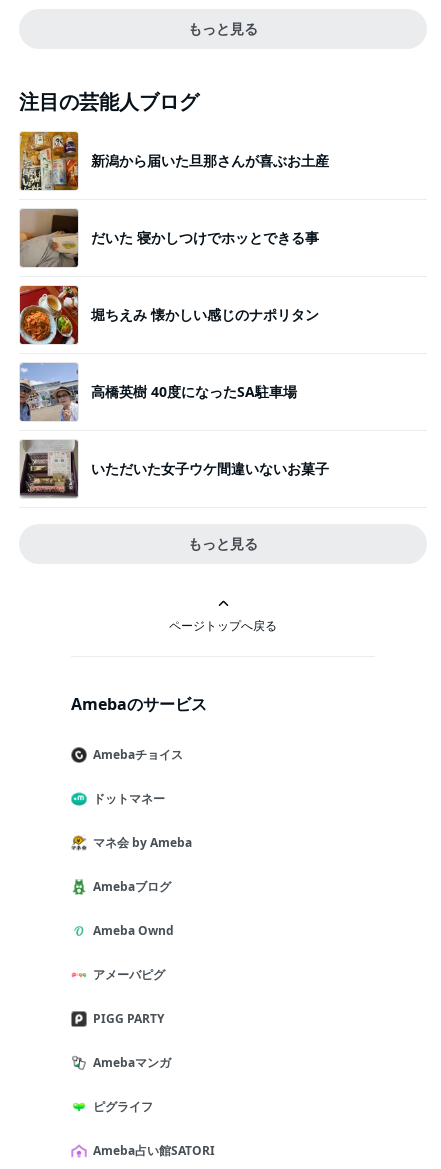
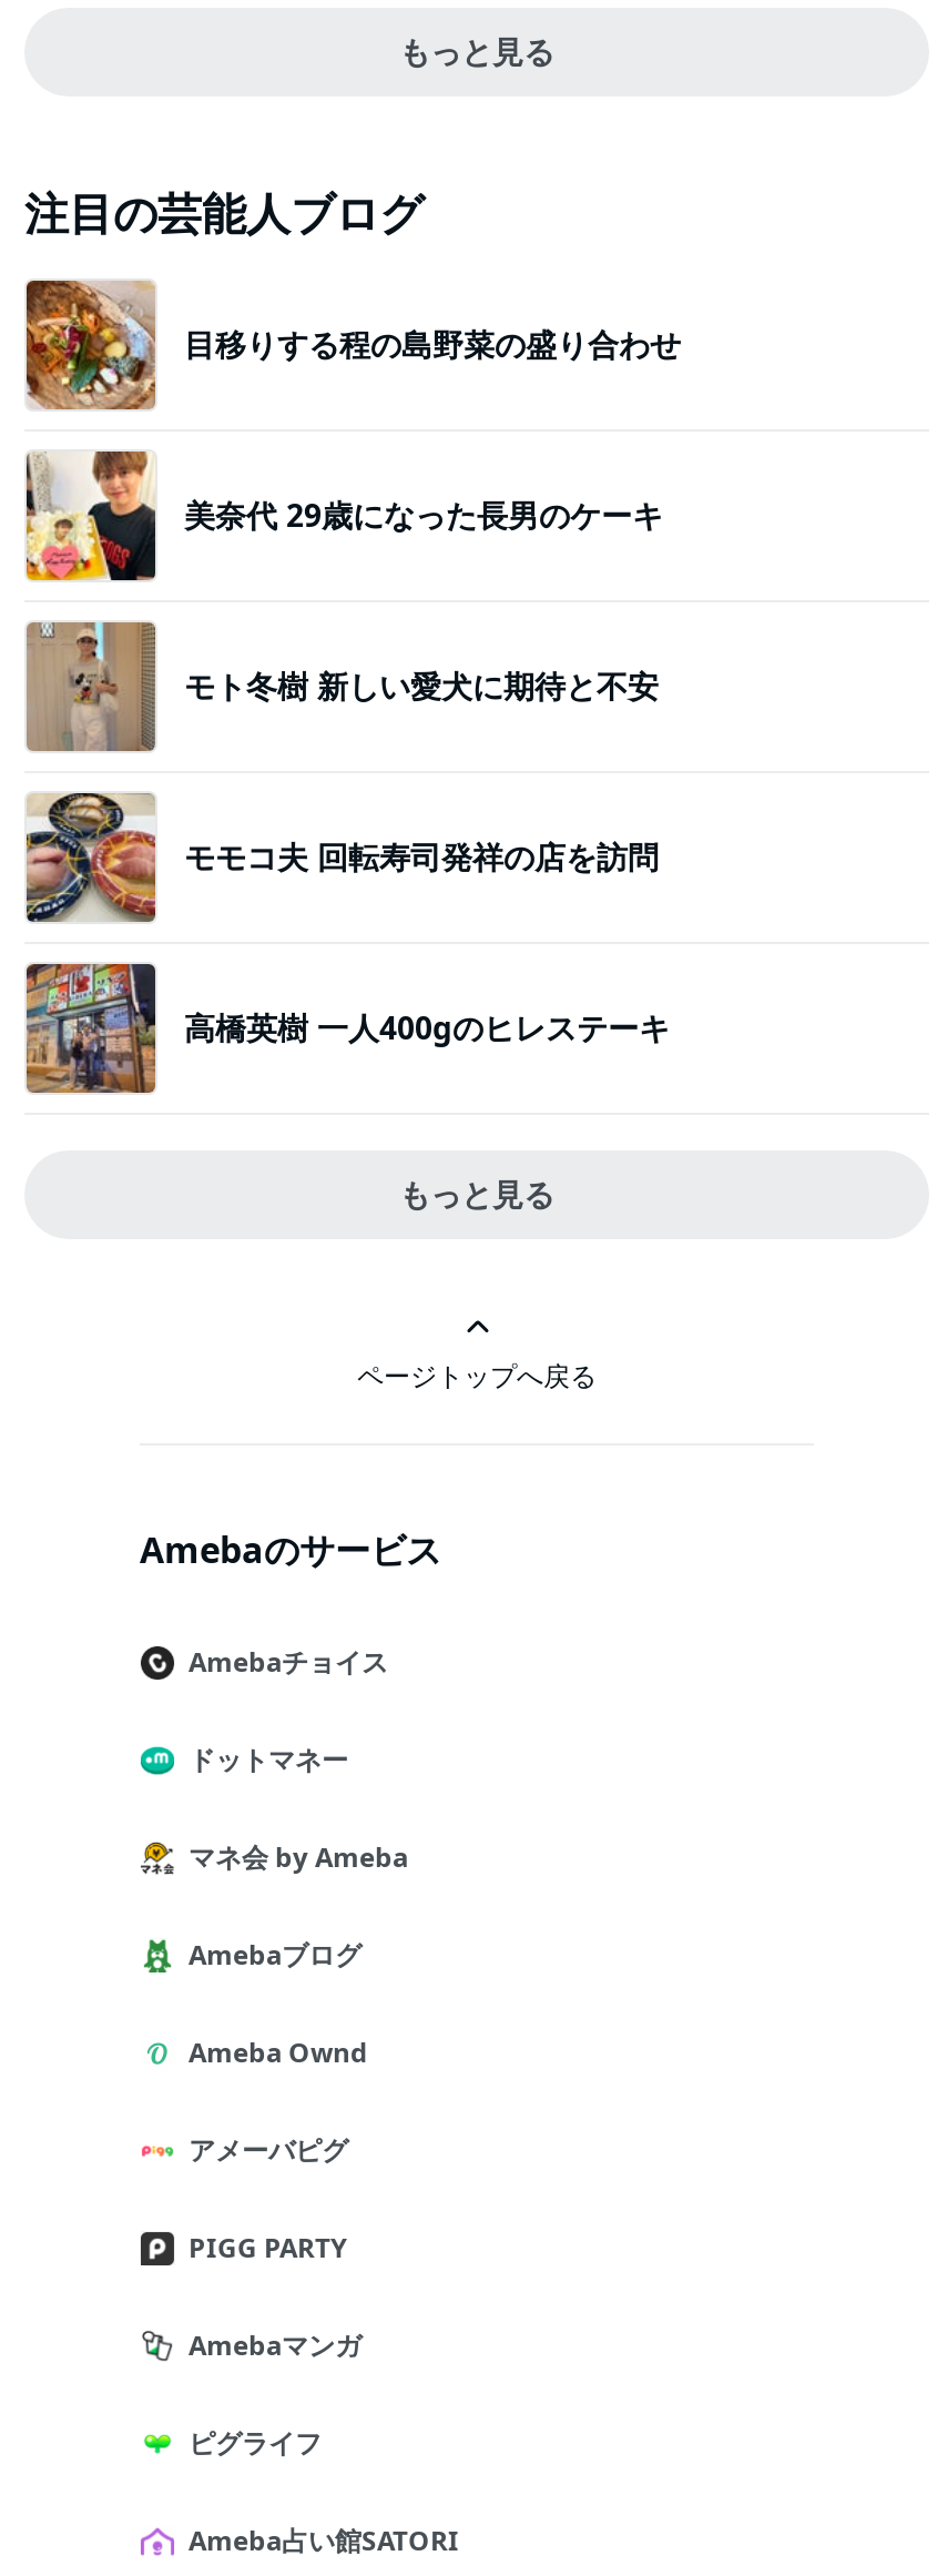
[19,131,329,191] [image] | 新潟から届いた旦那さんが喜ぶお土産 -> [24,278,681,412] [image] | 目移りする程の島野菜の盛り合わせ
[19,208,319,268] [image] | だいた 寝かしつけでホッとできる事 -> [24,452,663,582] [image] | 美奈代 29歳になった長男のケーキ
[19,285,319,345] [image] | 堀ちえみ 懐かしい感じのナポリタン -> [24,620,659,753] [image] | モト冬樹 新しい愛犬に期待と不安
[19,362,297,422] [image] | 高橋英樹 40度になったSA駐車場 -> [24,791,659,924] [image] | モモコ夫 回転寿司発祥の店を訪問
[19,439,329,499] [image] | いただいた女子ウケ間違いないお菓子 -> [24,962,670,1095] [image] | 高橋英樹 一人400gのヒレステーキ

